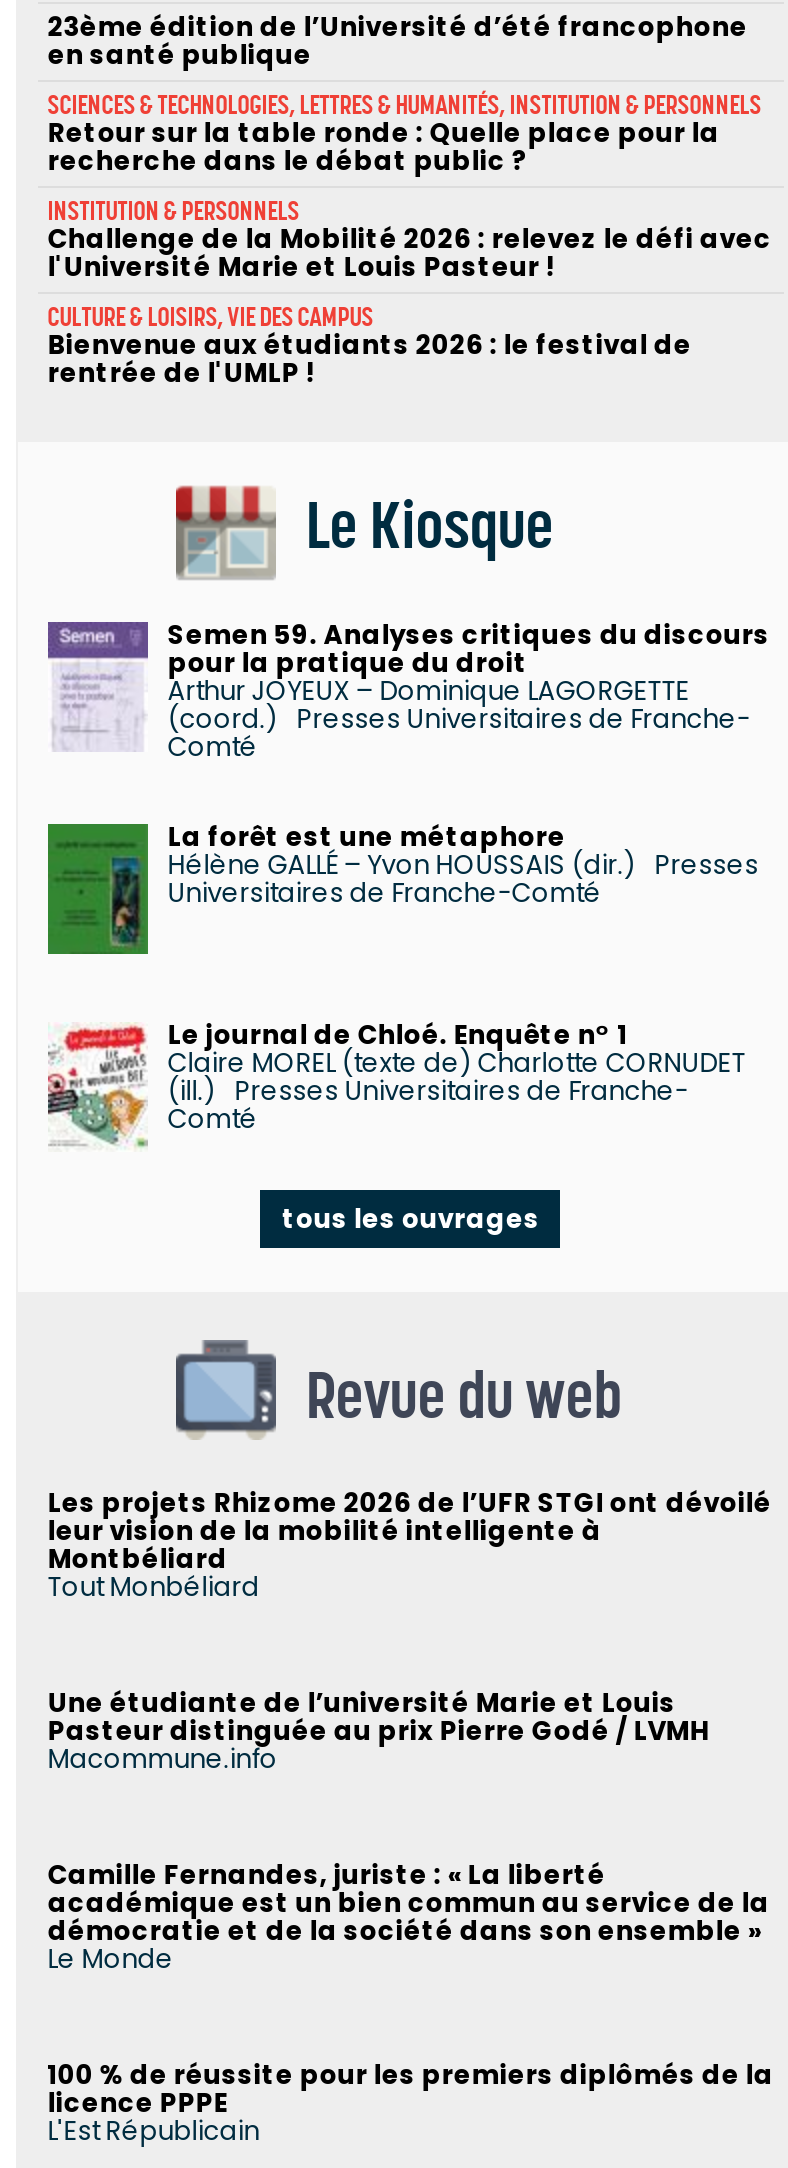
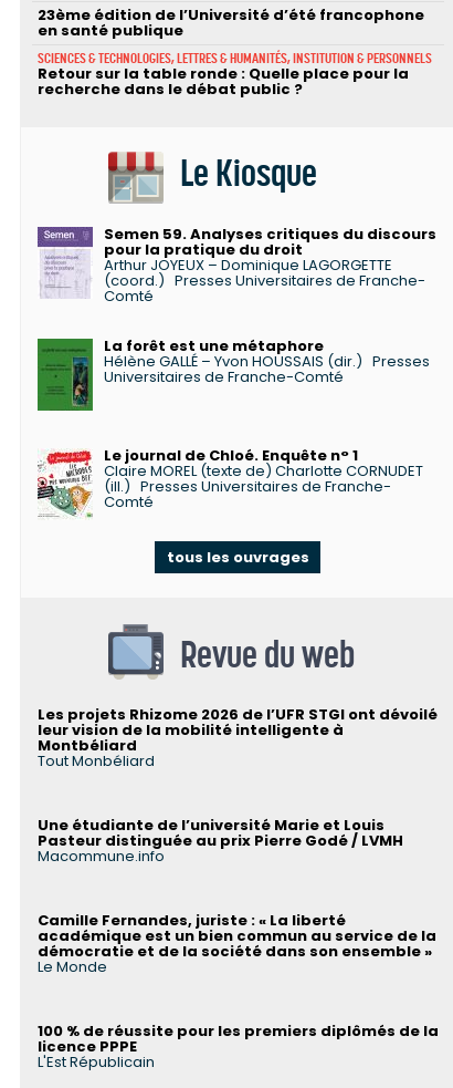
[48,196,772,392] INSTITUTION & PERSONNELS | Challenge de la Mobilité 2026 : relevez le défi avec | l'Université Marie et Louis Pasteur ! | CULTURE & LOISIRS, VIE DES CAMPUS | Bienvenue aux étudiants 2026 : le festival de | rentrée de l'UMLP ! -> none

